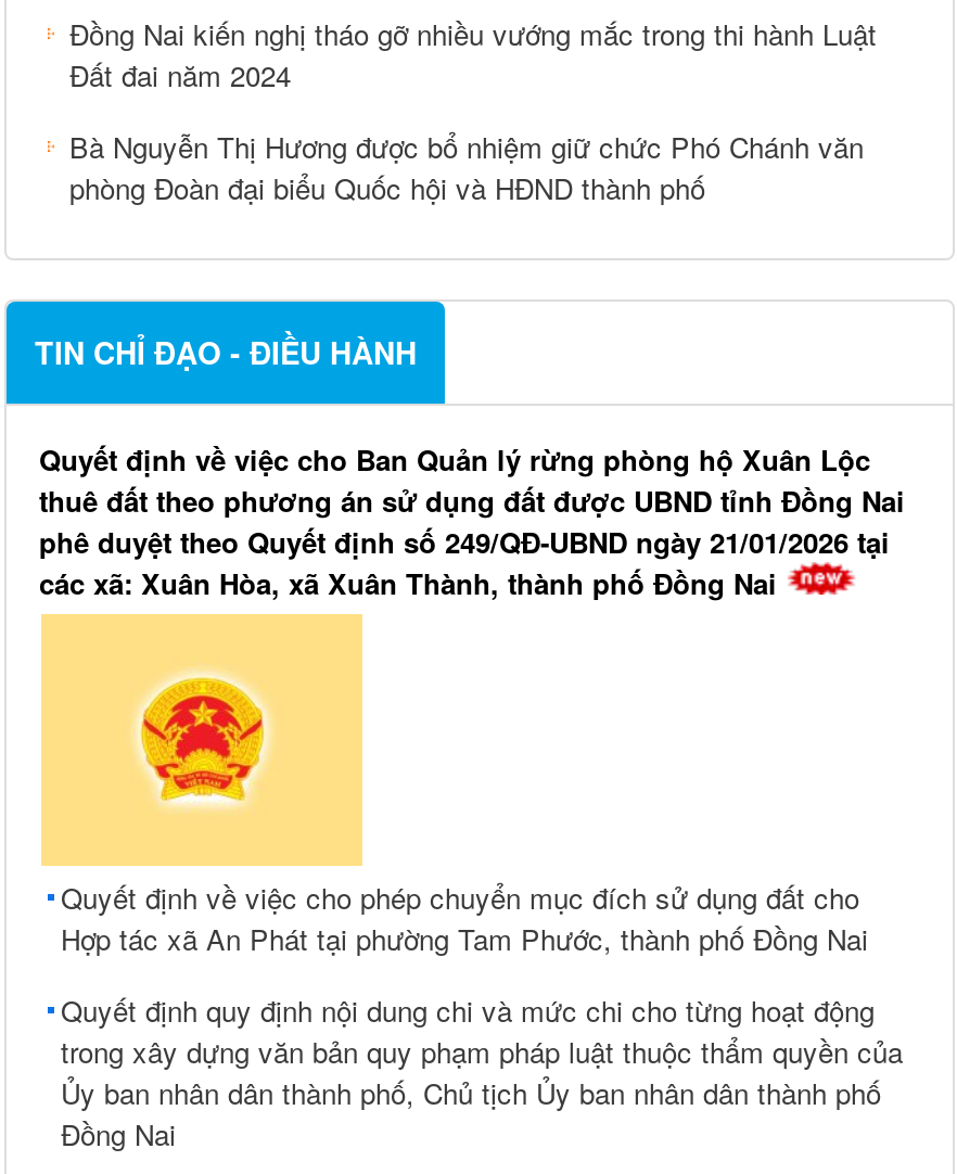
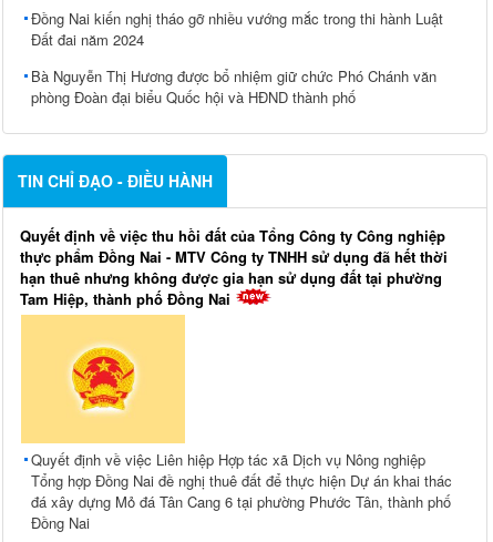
[39,438,905,603] Quyết định về việc cho Ban Quản lý rừng phòng hộ Xuân Lộc | thuê đất theo phương án sử dụng đất được UBND tỉnh Đồng Nai | phê duyệt theo Quyết định số 249/QĐ-UBND ngày 21/01/2026 tại | các xã: Xuân Hòa, xã Xuân Thành, thành phố Đồng Nai -> [20,225,448,309] Quyết định về việc thu hồi đất của Tổng Công ty Công nghiệp | thực phẩm Đồng Nai - MTV Công ty TNHH sử dụng đã hết thời | hạn thuê nhưng không được gia hạn sử dụng đất tại phường | Tam Hiệp, thành phố Đồng Nai
[61,876,903,1112] Quyết định về việc cho phép chuyển mục đích sử dụng đất cho | Hợp tác xã An Phát tại phường Tam Phước, thành phố Đồng Nai | Quyết định quy định nội dung chi và mức chi cho từng hoạt động | trong xây dựng văn bản quy phạm pháp luật thuộc thẩm quyền của | Ủy ban nhân dân thành phố, Chủ tịch Ủy ban nhân dân thành phố -> [31,448,452,512] Quyết định về việc Liên hiệp Hợp tác xã Dịch vụ Nông nghiệp | Tổng hợp Đồng Nai đề nghị thuê đất để thực hiện Dự án khai thác | đá xây dựng Mỏ đá Tân Cang 6 tại phường Phước Tân, thành phố

